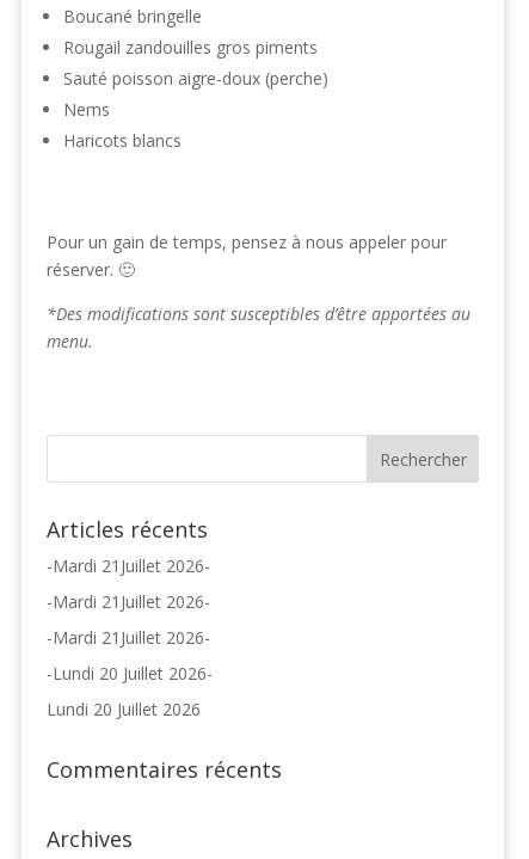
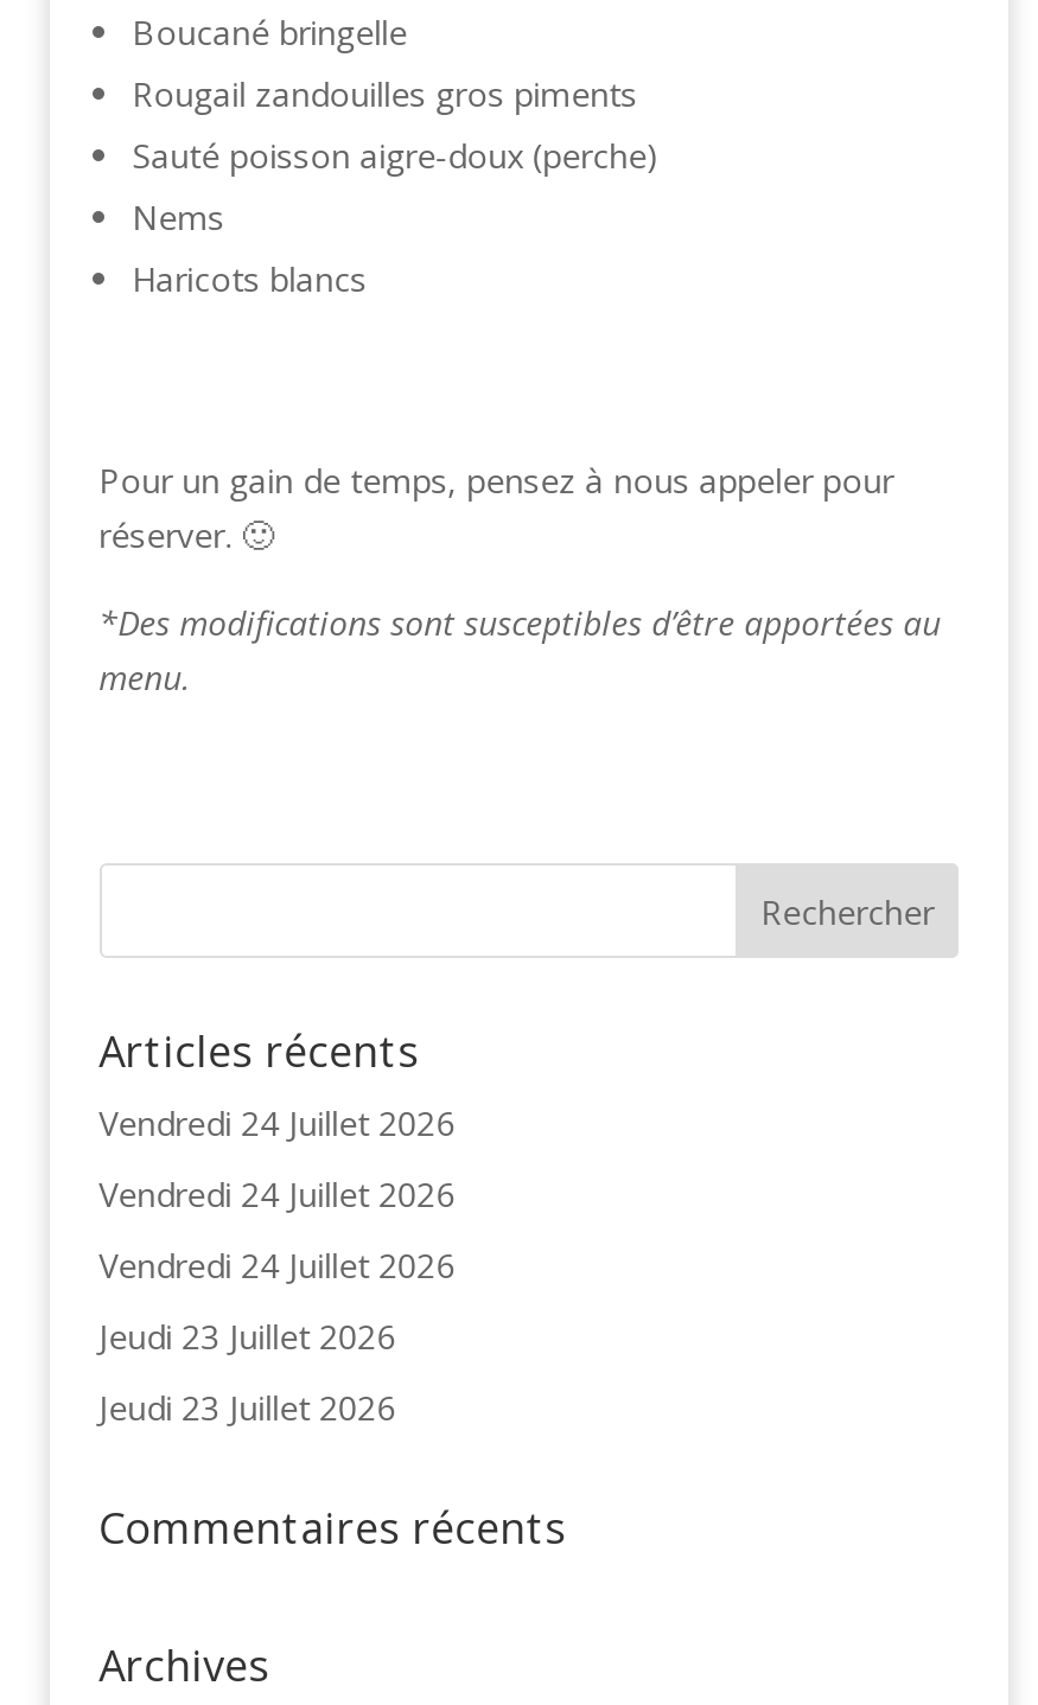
[46,554,210,577] -Mardi 21Juillet 2026- -> [99,1100,455,1145] Vendredi 24 Juillet 2026
[46,590,210,613] -Mardi 21Juillet 2026- -> [99,1171,455,1216] Vendredi 24 Juillet 2026
[46,626,210,648] -Mardi 21Juillet 2026- -> [99,1242,455,1287] Vendredi 24 Juillet 2026
[46,662,212,684] -Lundi 20 Juillet 2026- -> [99,1313,395,1358] Jeudi 23 Juillet 2026
[46,697,200,720] Lundi 20 Juillet 2026 -> [99,1384,395,1429] Jeudi 23 Juillet 2026

